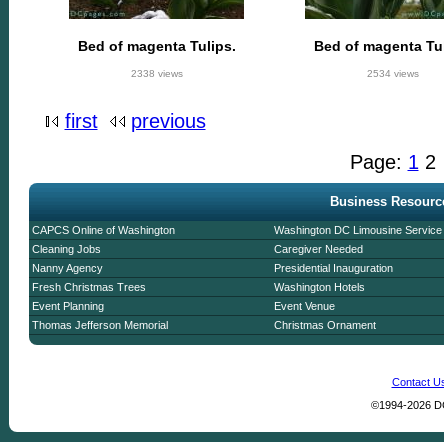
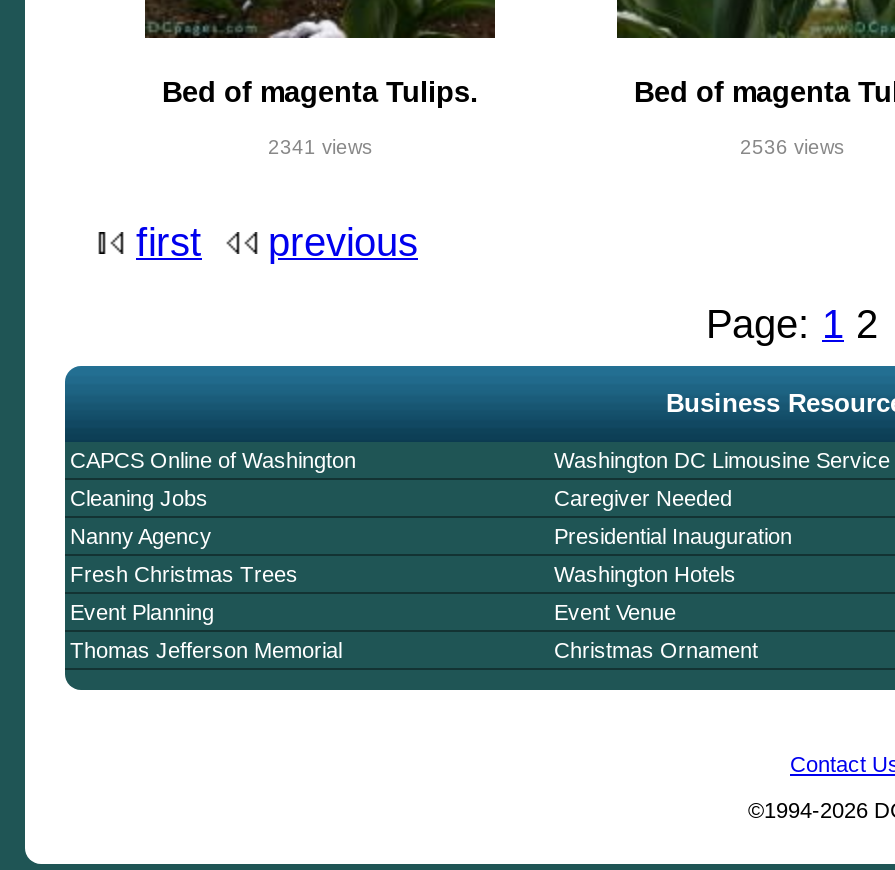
[130,68,182,79] 2338 views -> [268,137,372,159] 2341 views
[366,68,418,79] 2534 views -> [740,137,844,159] 2536 views

